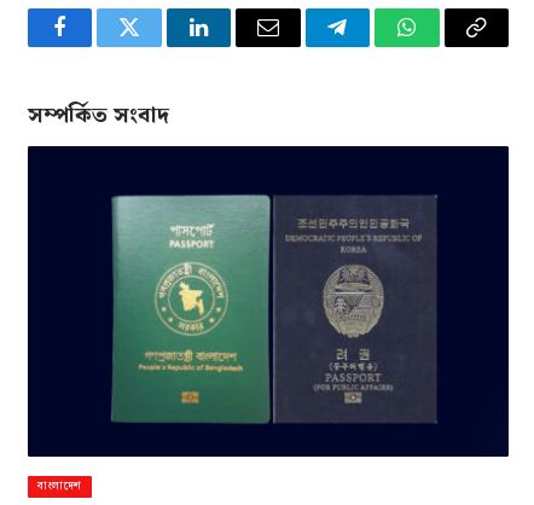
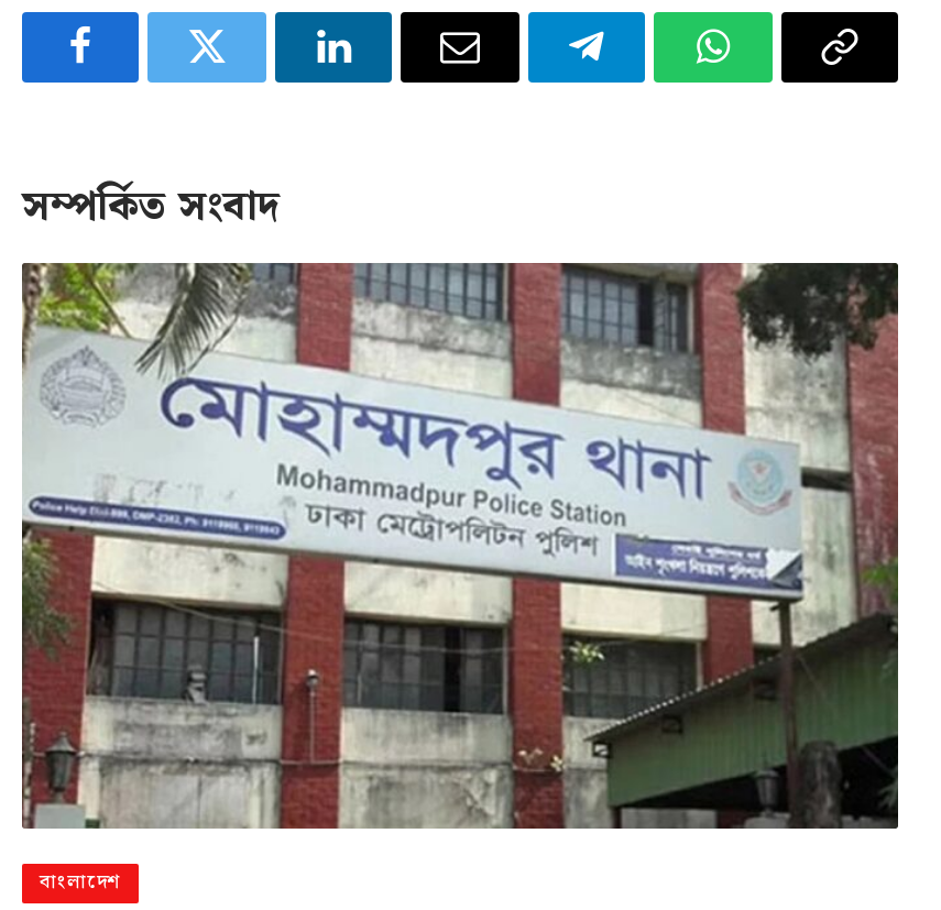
[27,145,510,458] [image] -> [20,261,900,831] [image]

